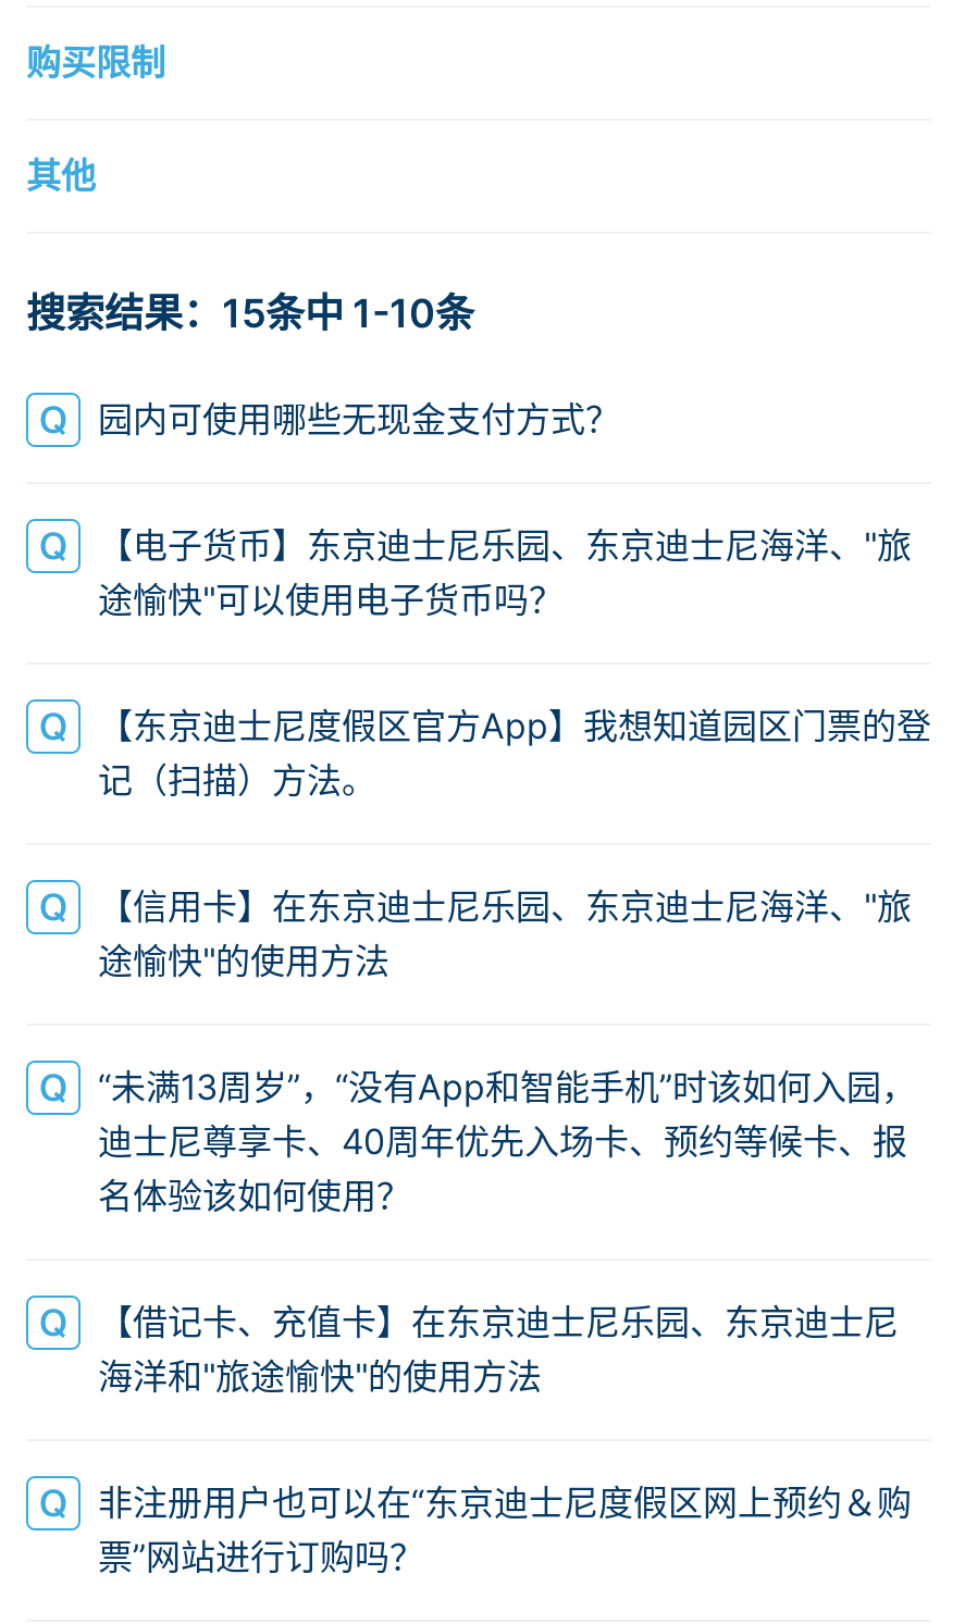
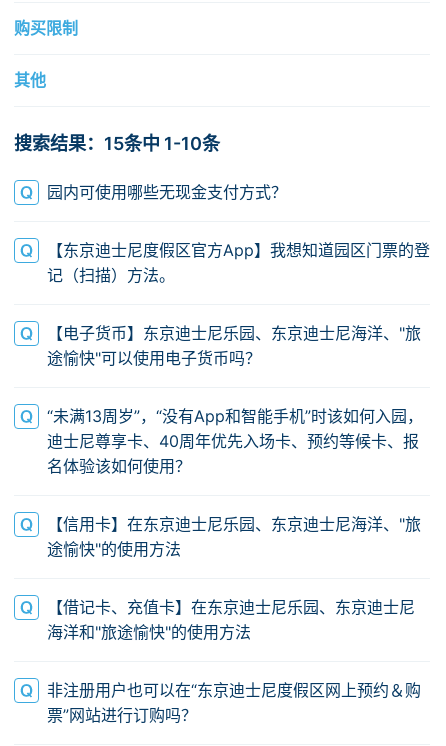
moved [98,523,912,621] -> [47,323,421,368]: 【电子货币】东京迪士尼乐园、东京迪士尼海洋、"旅 | 途愉快"可以使用电子货币吗？
moved [98,704,931,802] -> [47,240,430,285]: 【东京迪士尼度假区官方App】我想知道园区门票的登 | 记（扫描）方法。
moved [98,884,912,982] -> [47,514,421,559]: 【信用卡】在东京迪士尼乐园、东京迪士尼海洋、"旅 | 途愉快"的使用方法
moved [98,1065,916,1217] -> [47,406,423,476]: “未满13周岁”，“没有App和智能手机”时该如何入园， | 迪士尼尊享卡、40周年优先入场卡、预约等候卡、报 | 名体验该如何使用？

